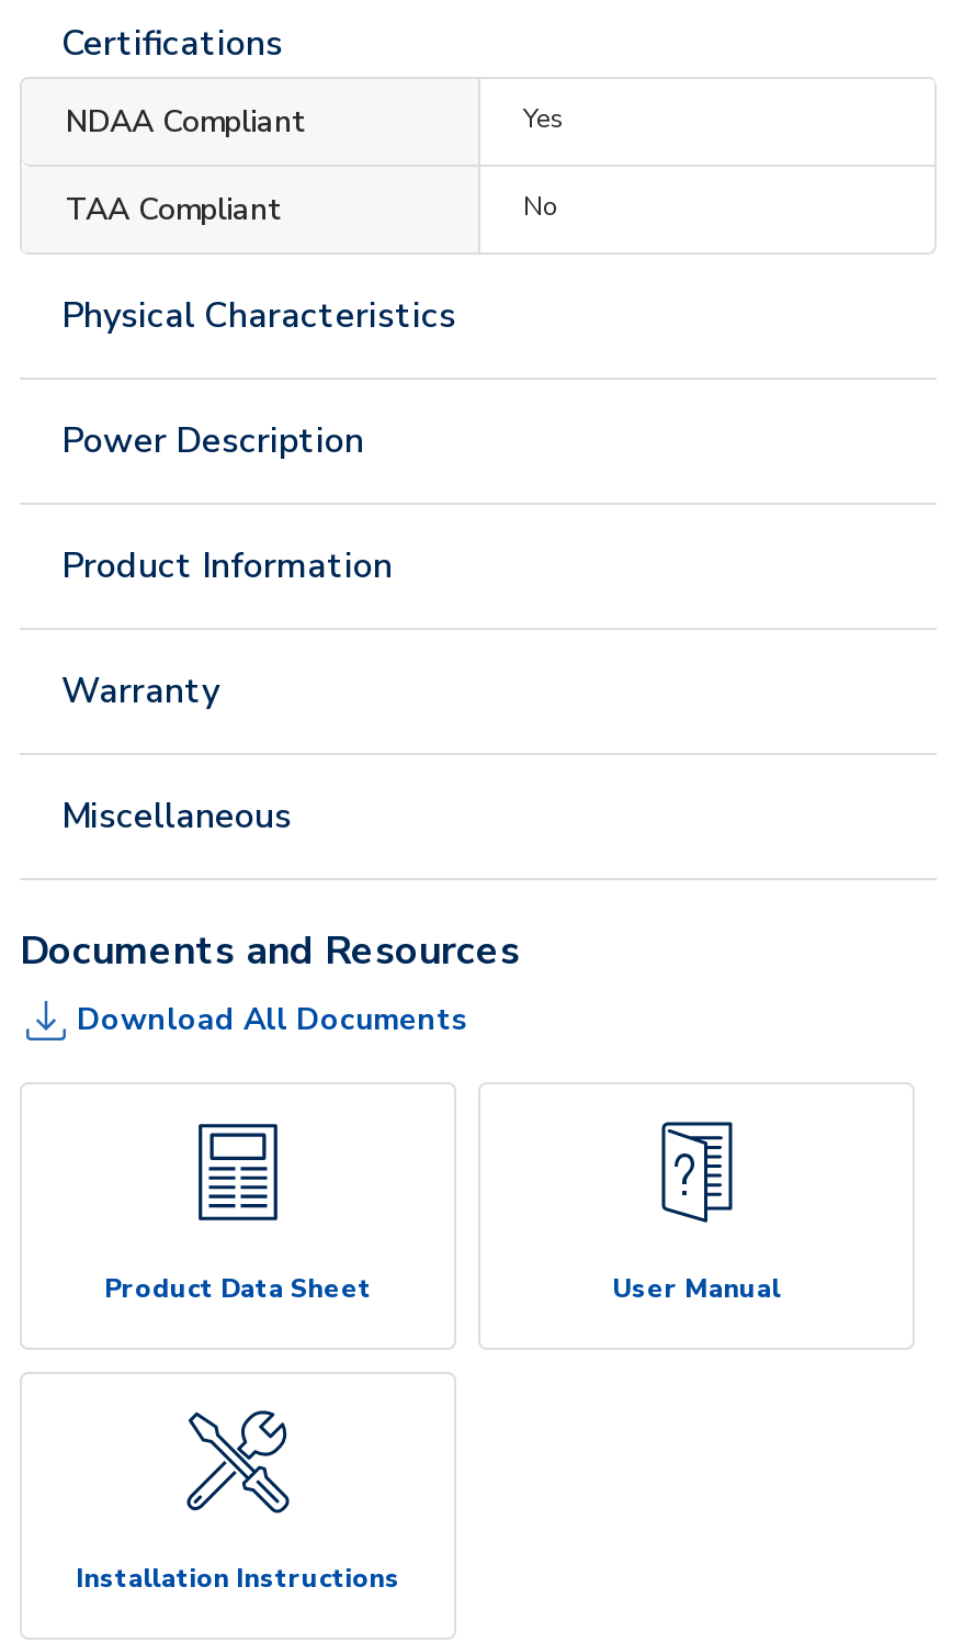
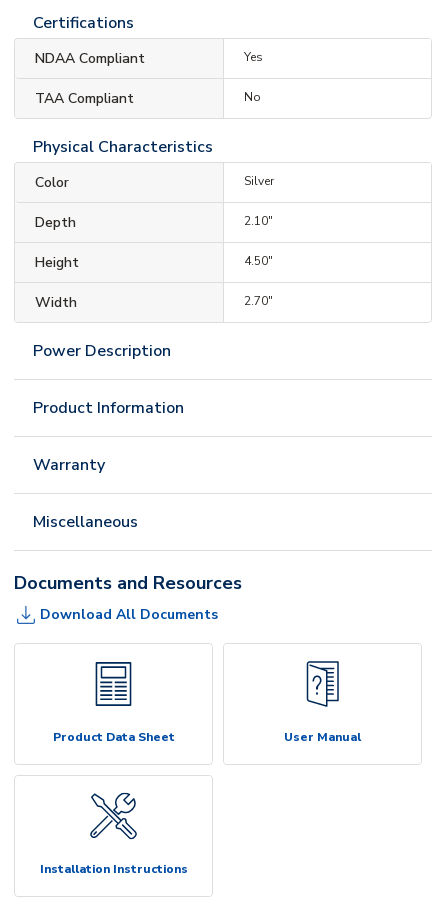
none -> [35,173,273,312] Color | Silver | Depth | 2.10" | Height | 4.50" | Width | 2.70"

